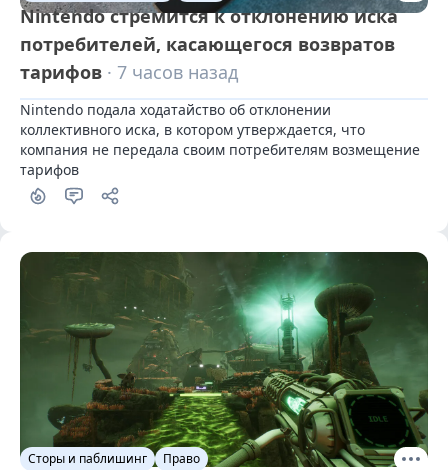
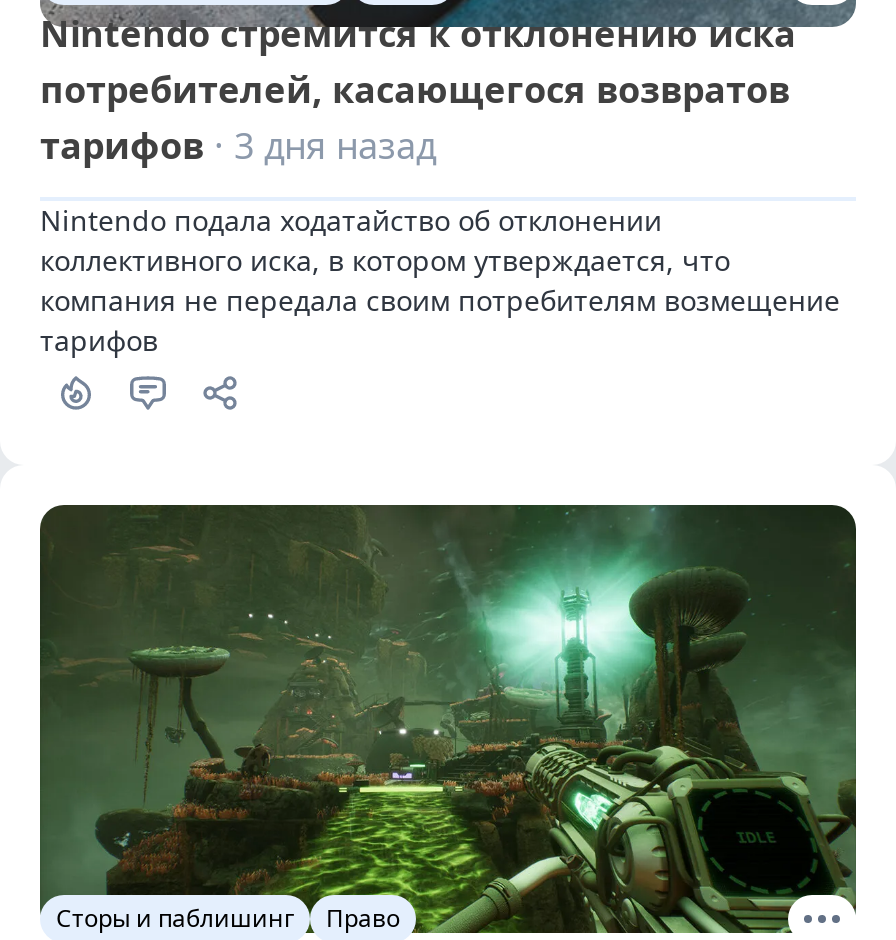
[20,60,238,84] тарифов · 7 часов назад -> [40,121,436,169] тарифов · 3 дня назад

